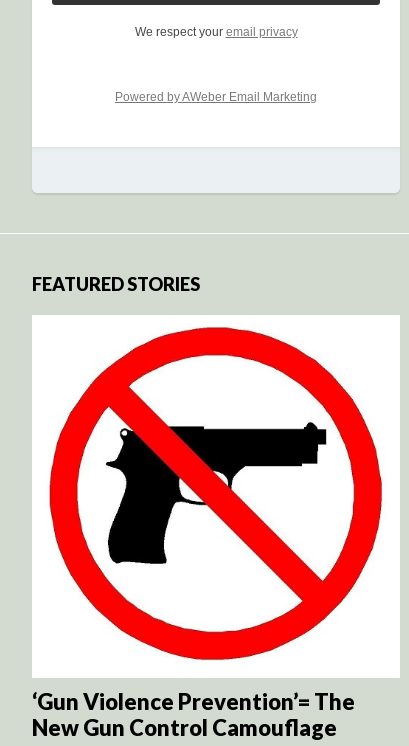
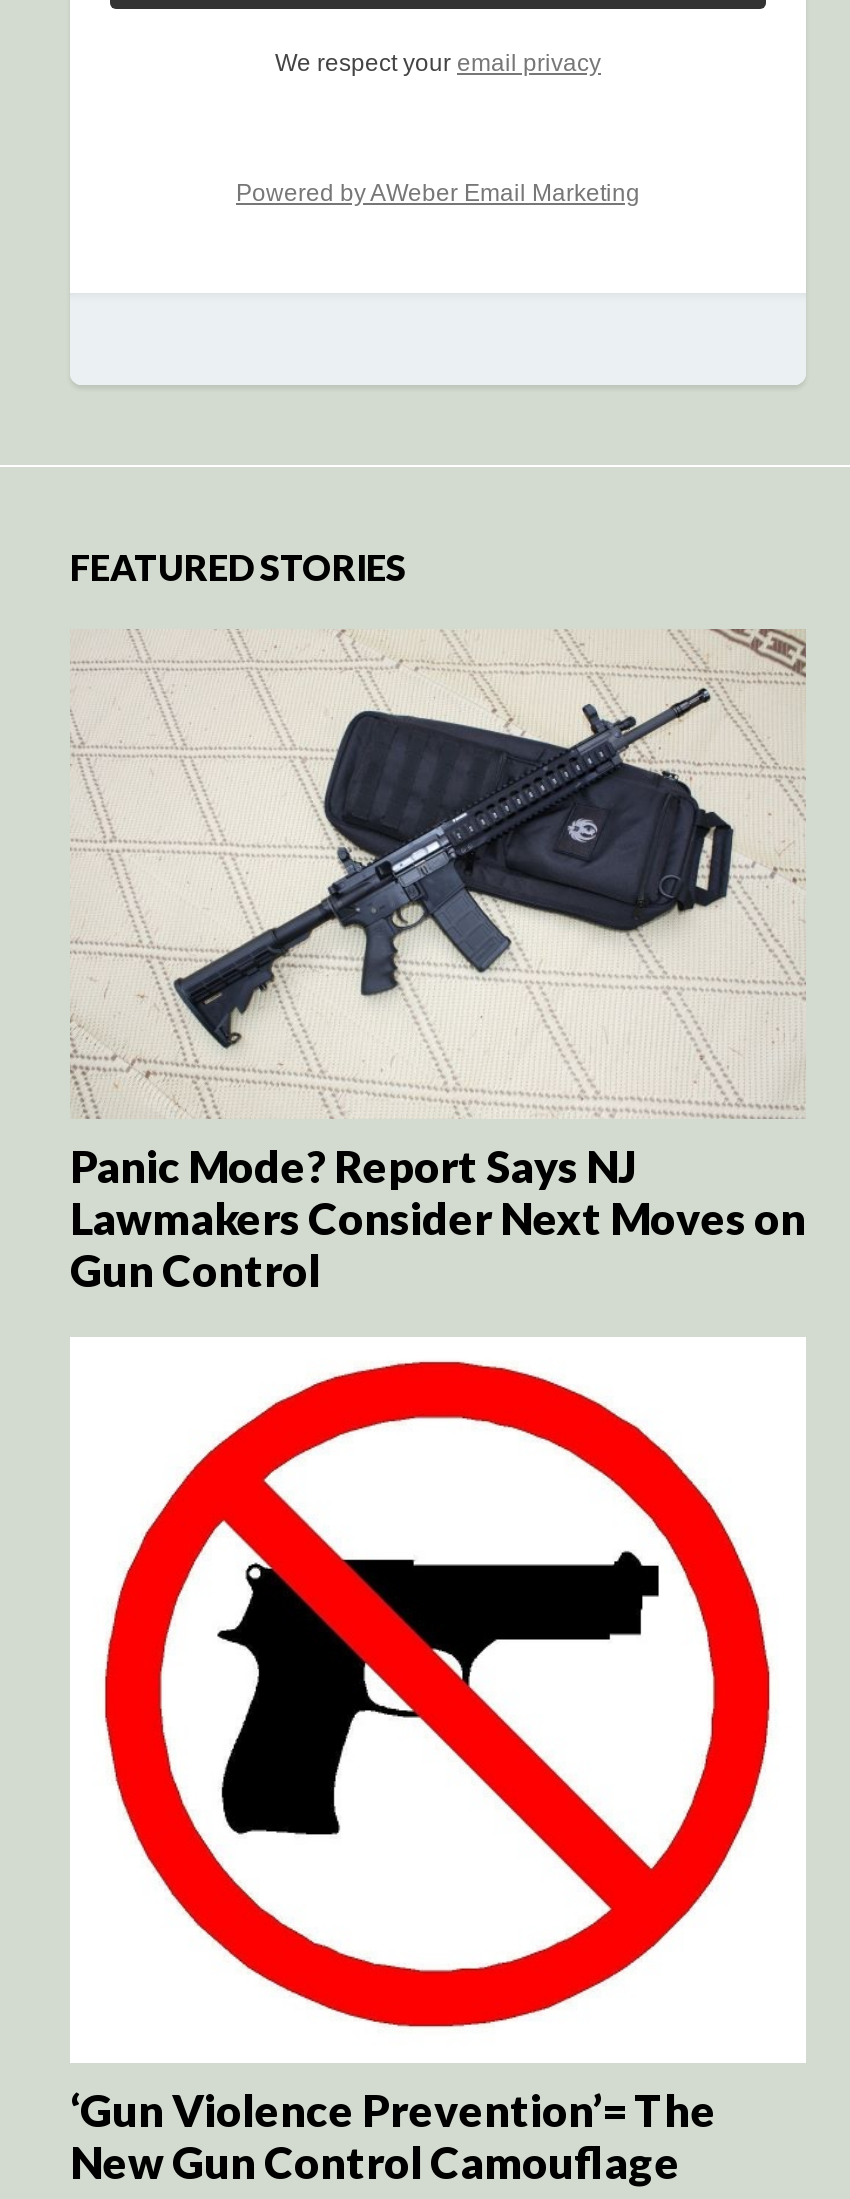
none -> [70,627,808,1297] [image] | Panic Mode? Report Says NJ | Lawmakers Consider Next Moves on | Gun Control

